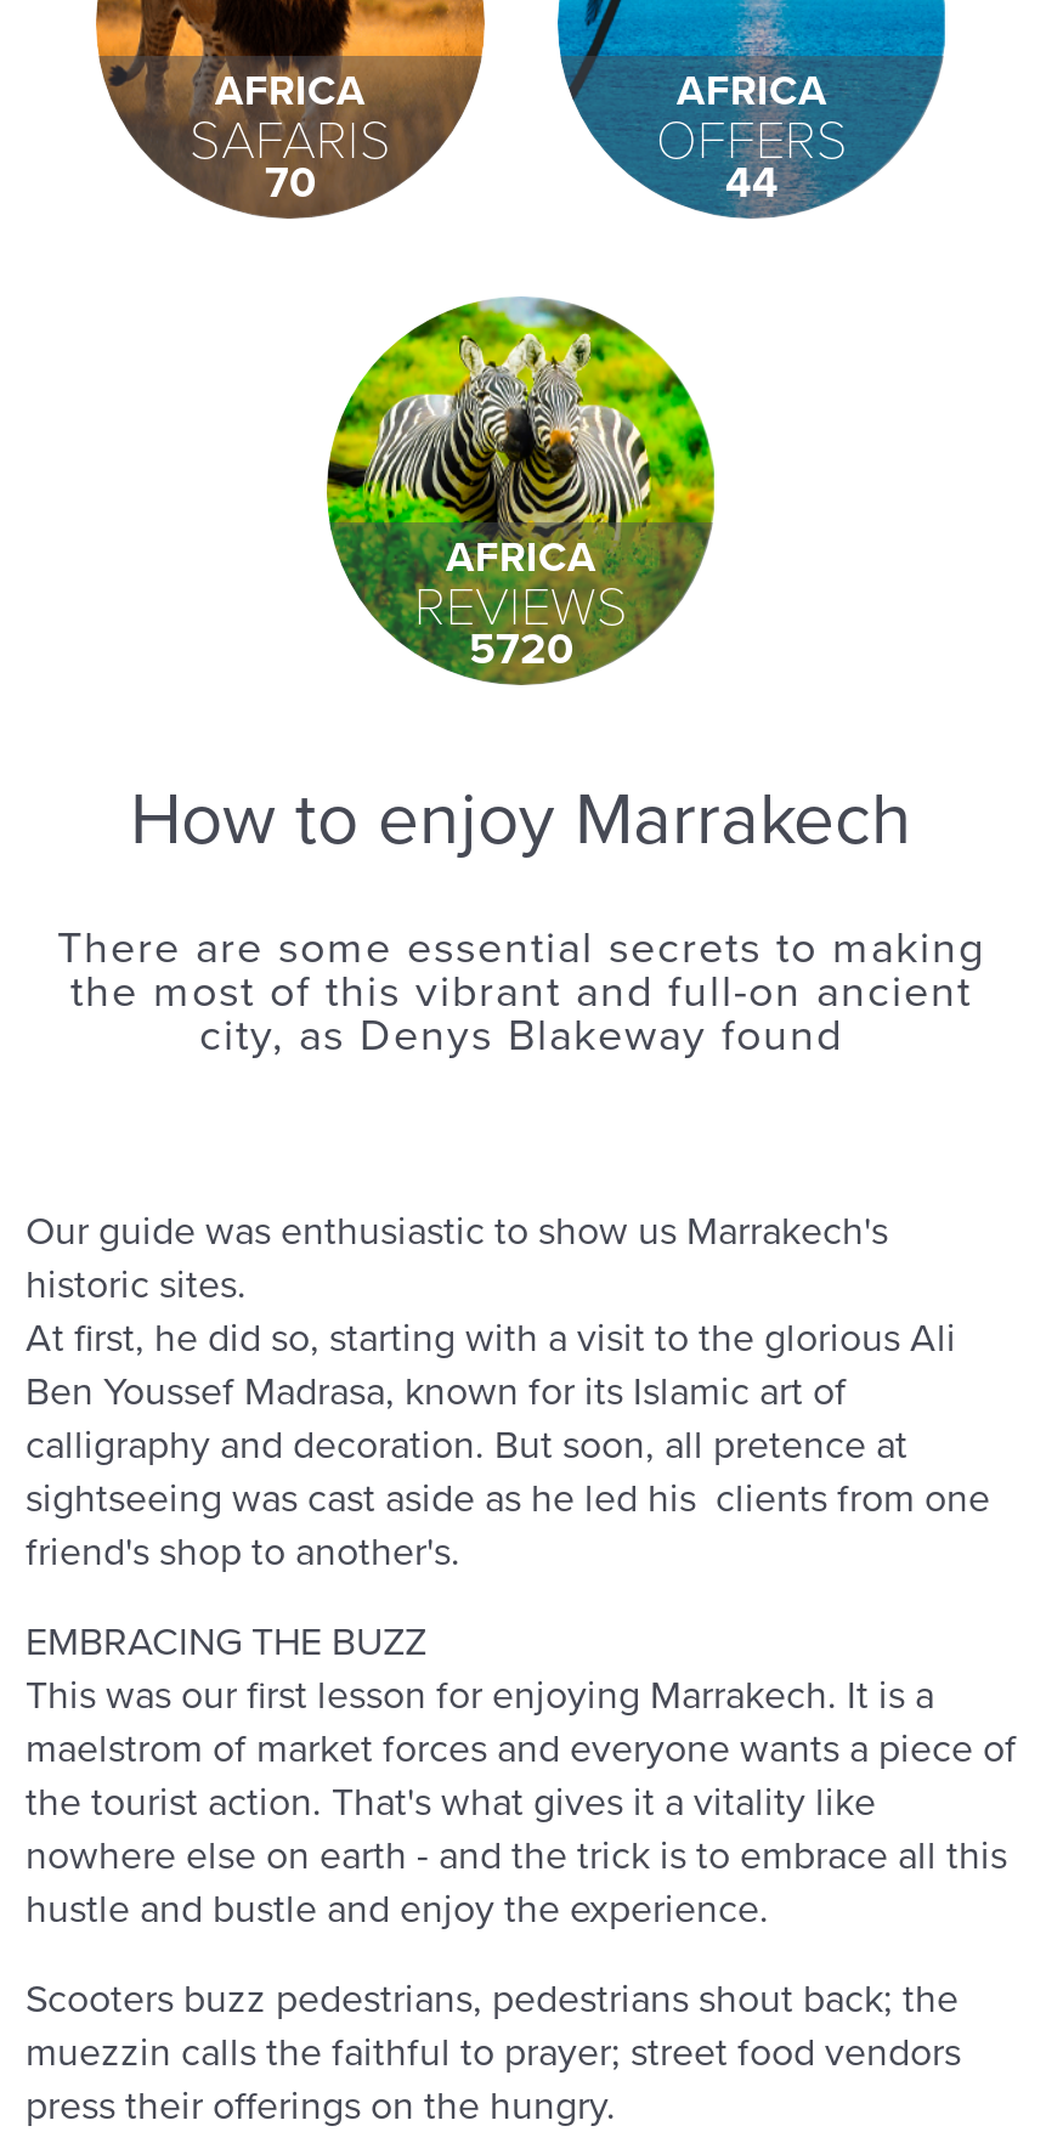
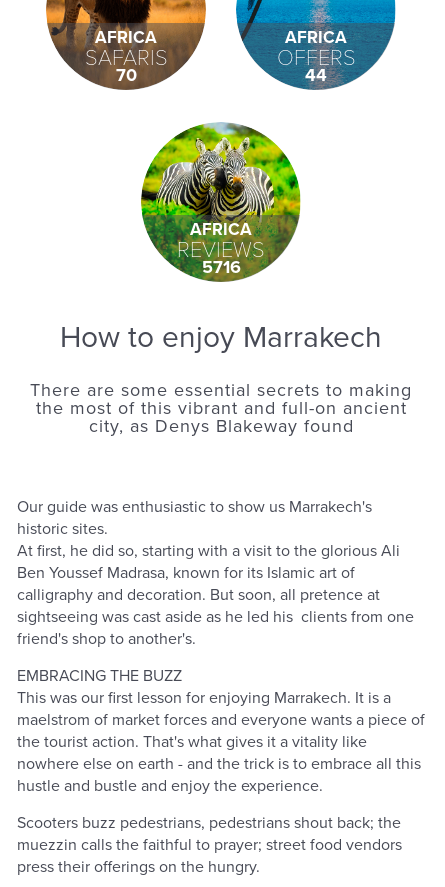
[469,618,573,681] 5720 -> [201,254,240,280] 5716

